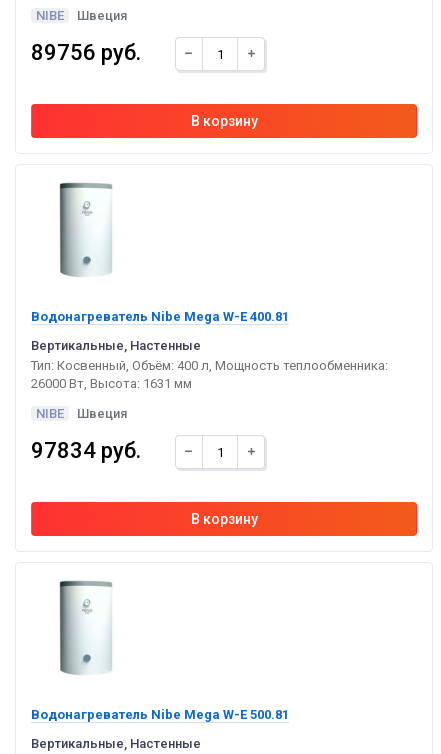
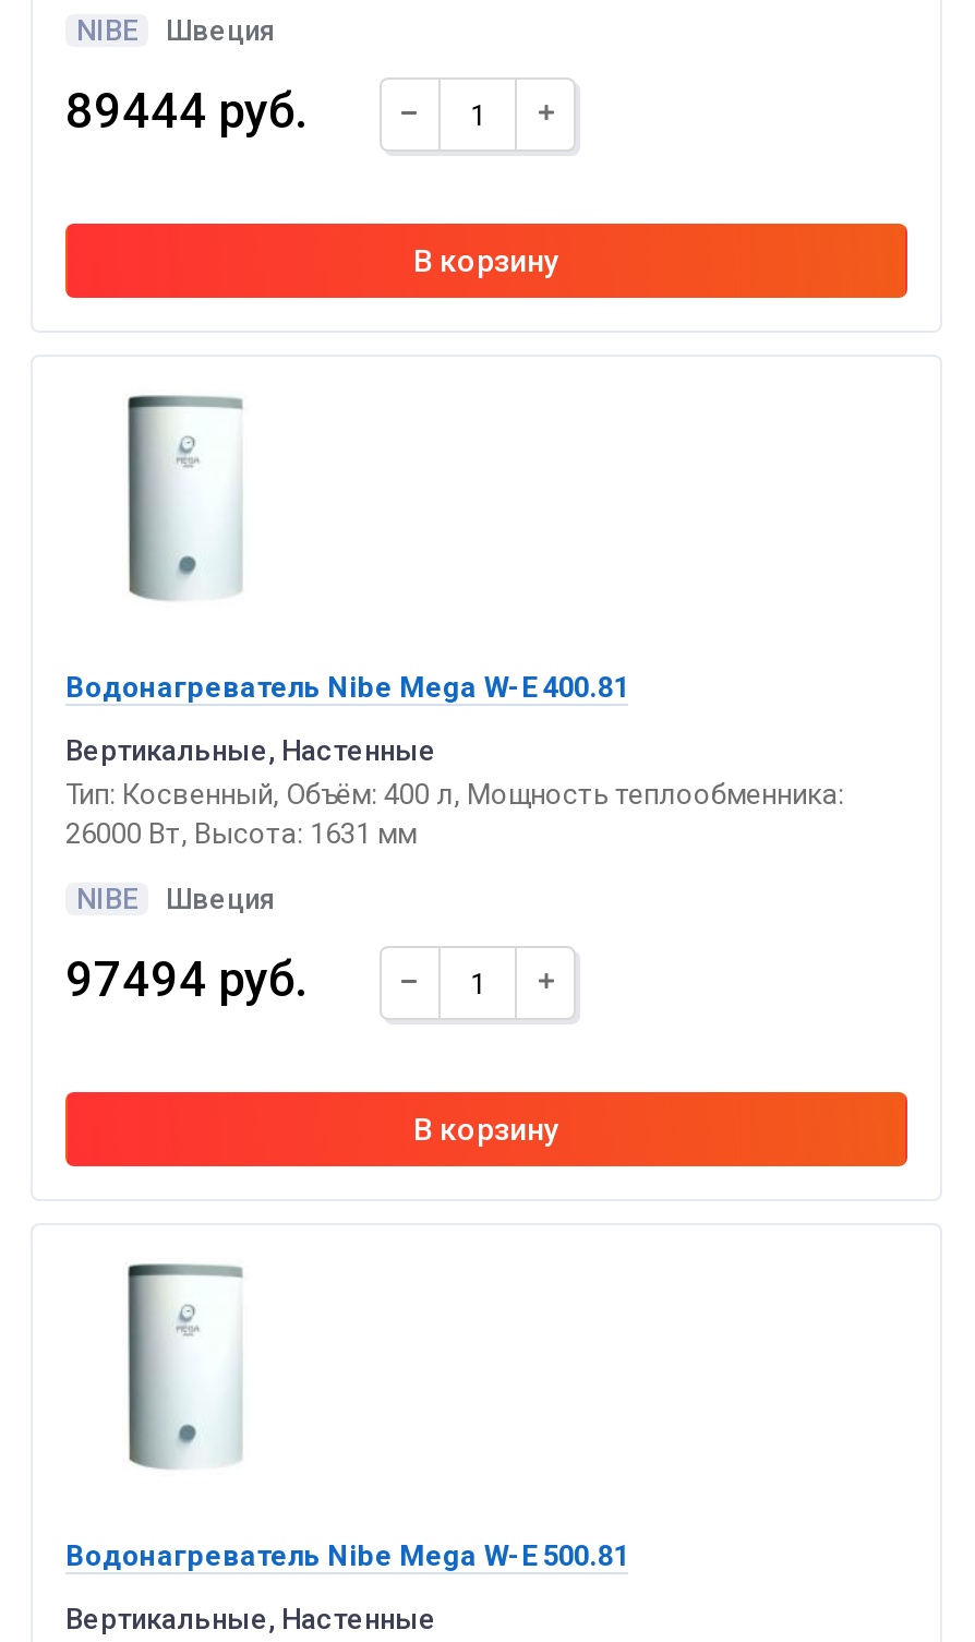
[31,40,141,65] 89756 руб. -> [65,84,305,139] 89444 руб.
[31,438,141,463] 97834 руб. -> [65,952,305,1007] 97494 руб.

